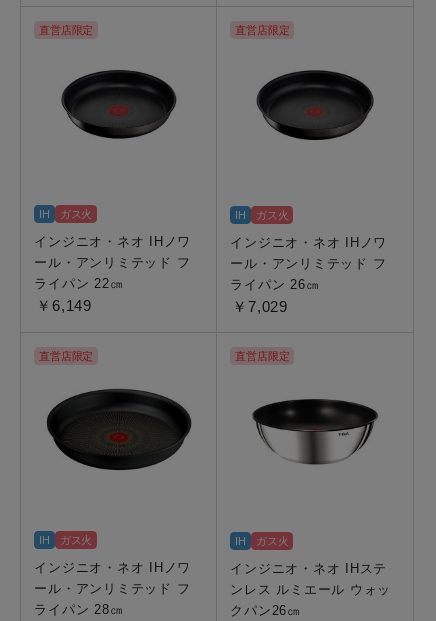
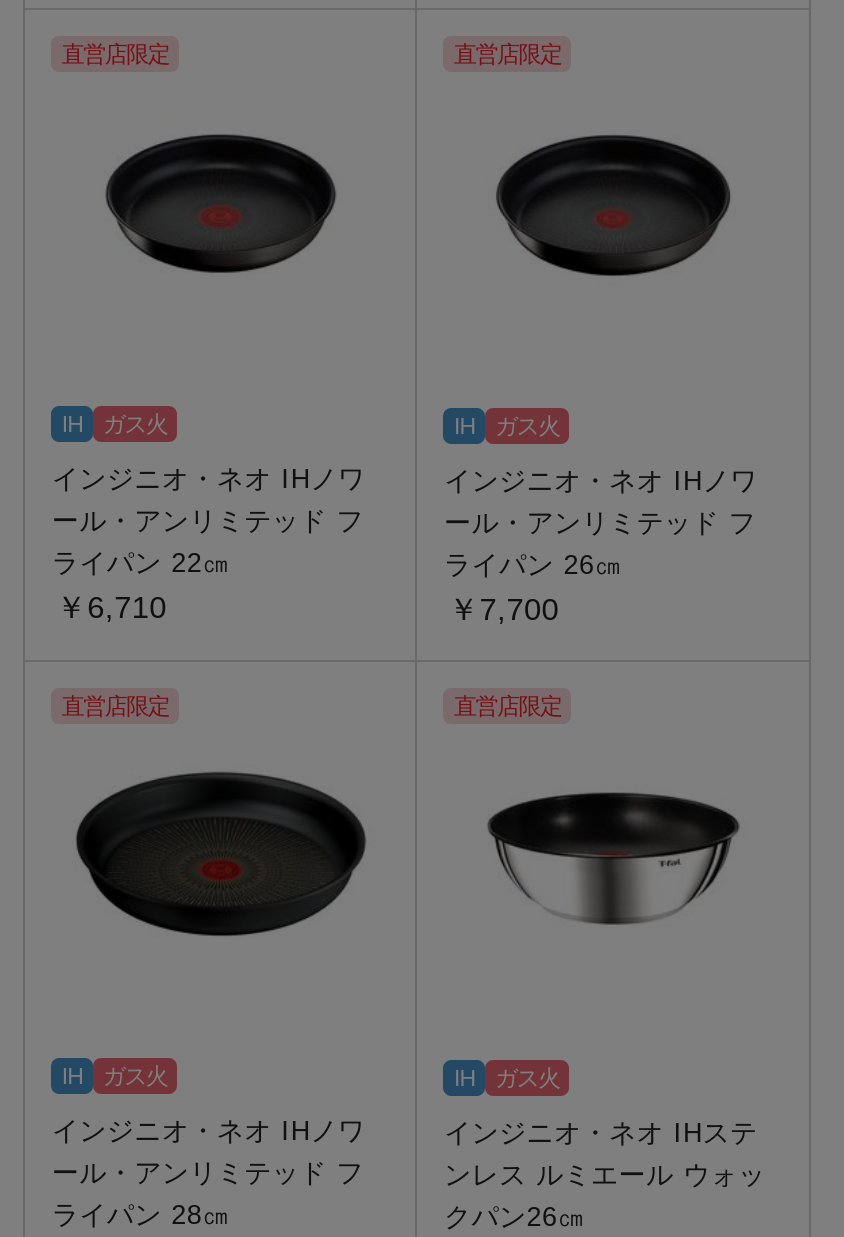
[36,297,92,314] ￥6,149 -> [56,589,167,623] ￥6,710
[232,298,288,315] ￥7,029 -> [448,591,559,625] ￥7,700

